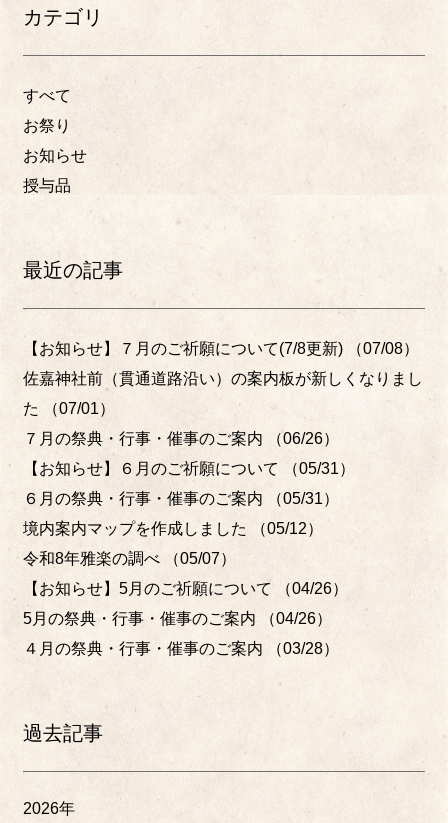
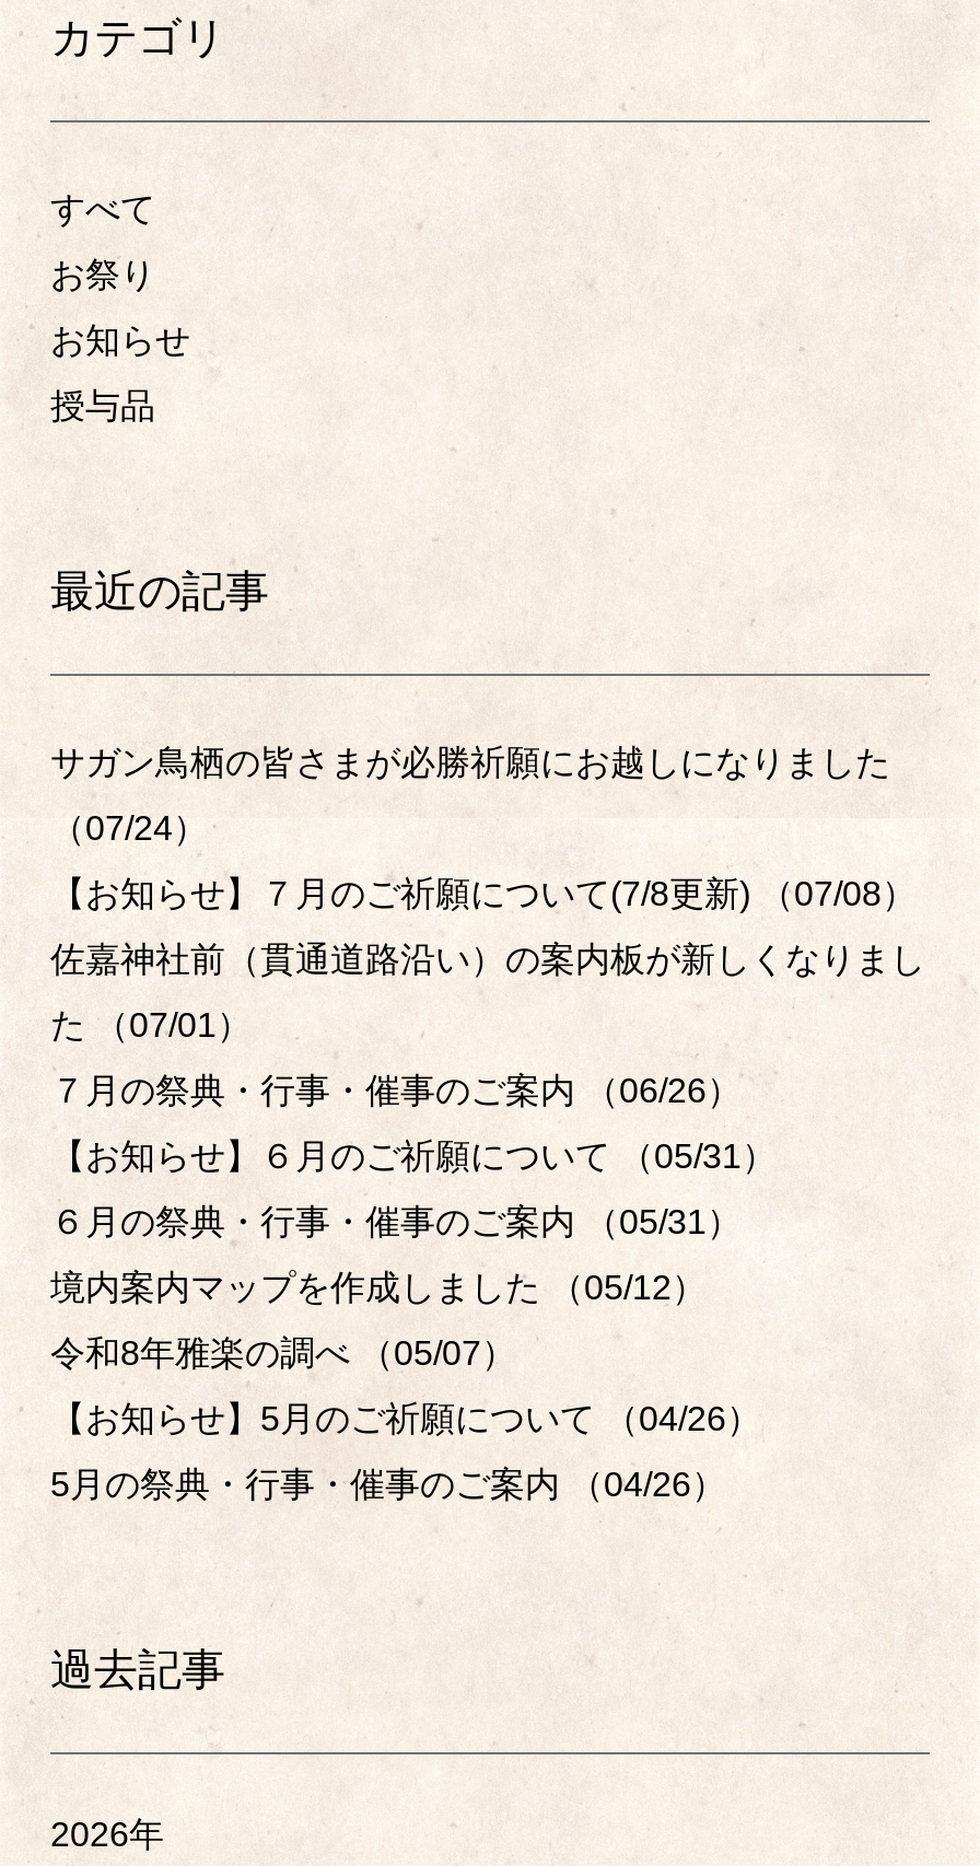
none -> [50,744,890,847] サガン鳥栖の皆さまが必勝祈願にお越しになりました | （07/24）
moved [23,340,423,627] -> [50,875,925,1503]: 【お知らせ】７月のご祈願について(7/8更新)（07/08） | 佐嘉神社前（貫通道路沿い）の案内板が新しくなりまし | た（07/01） | ... | 【お知らせ】5月のご祈願について（04/26） | 5月の祭典・行事・催事のご案内（04/26）
[23,640,339,657] ４月の祭典・行事・催事のご案内（03/28） -> none

